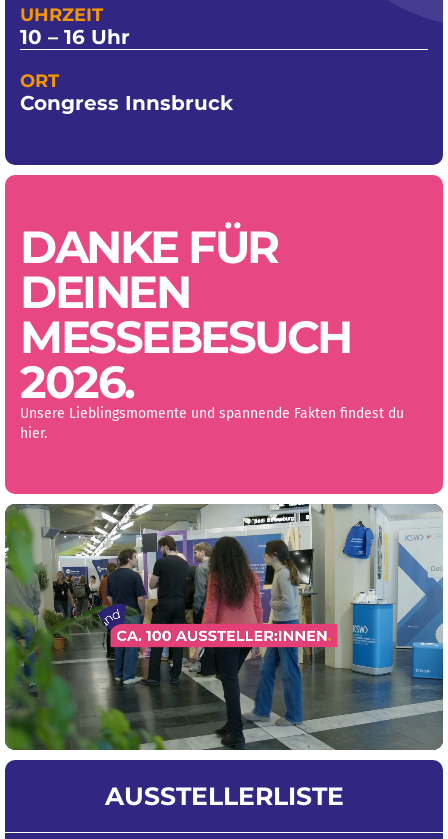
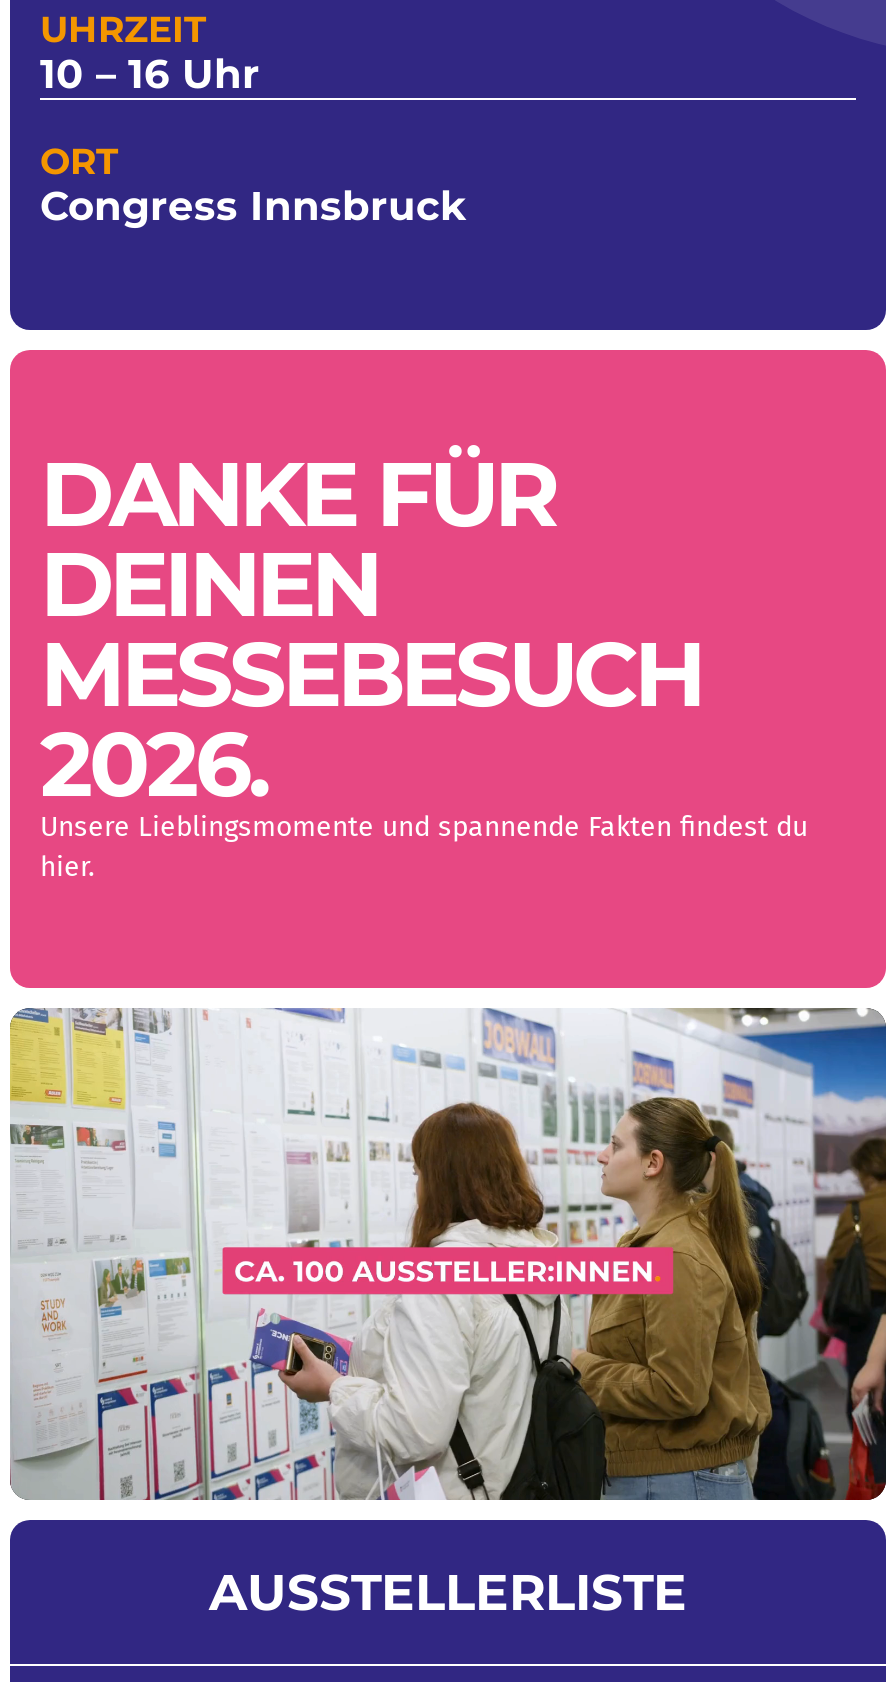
[4,503,444,751] [image] -> [8,1008,888,1502] [image]

